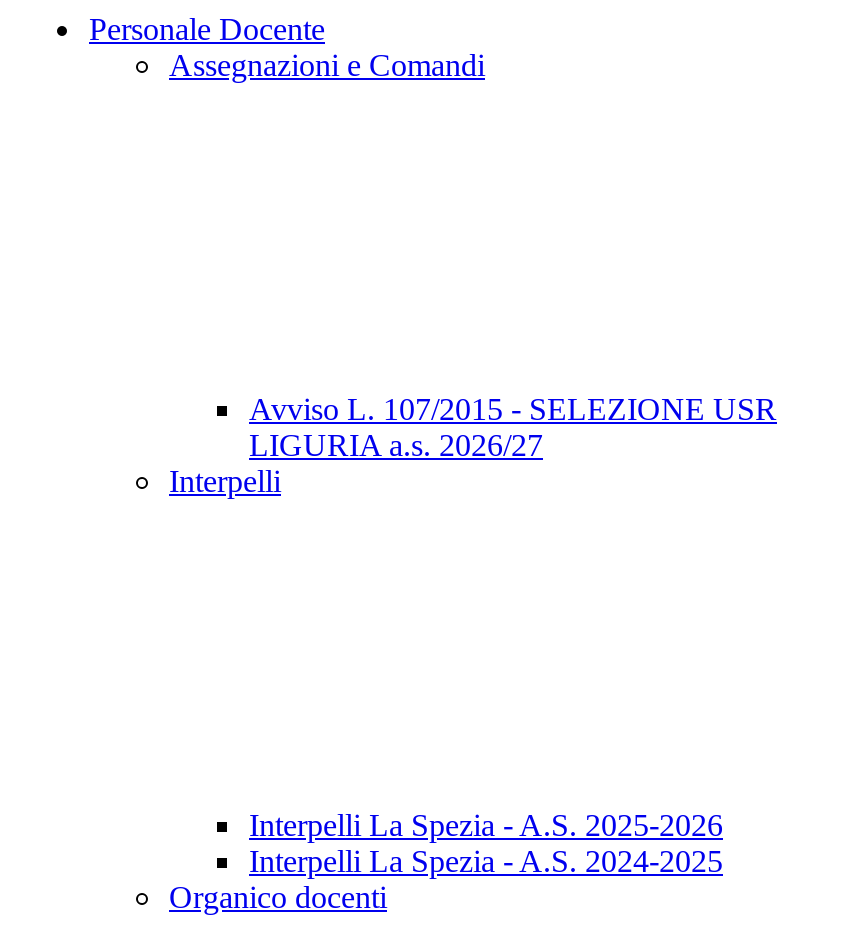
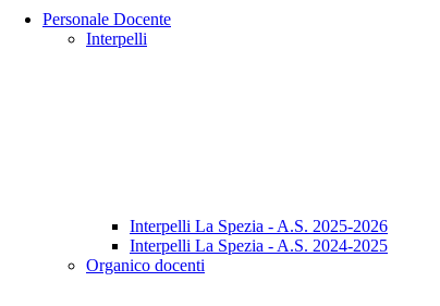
[169,49,485,83] Assegnazioni e Comandi -> none
[249,393,777,463] Avviso L. 107/2015 - SELEZIONE USR | LIGURIA a.s. 2026/27 -> none

